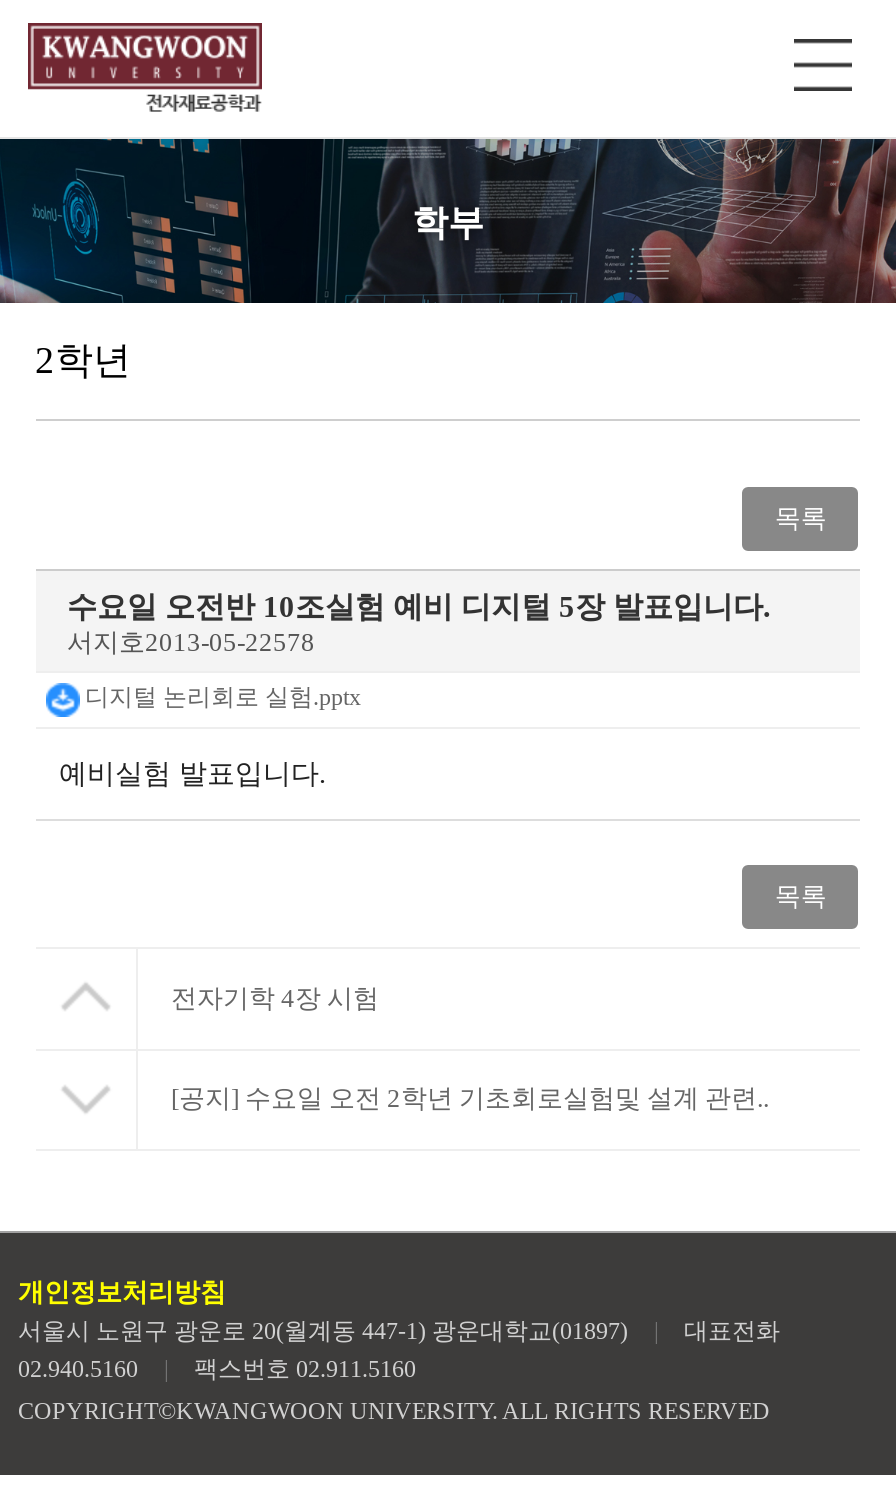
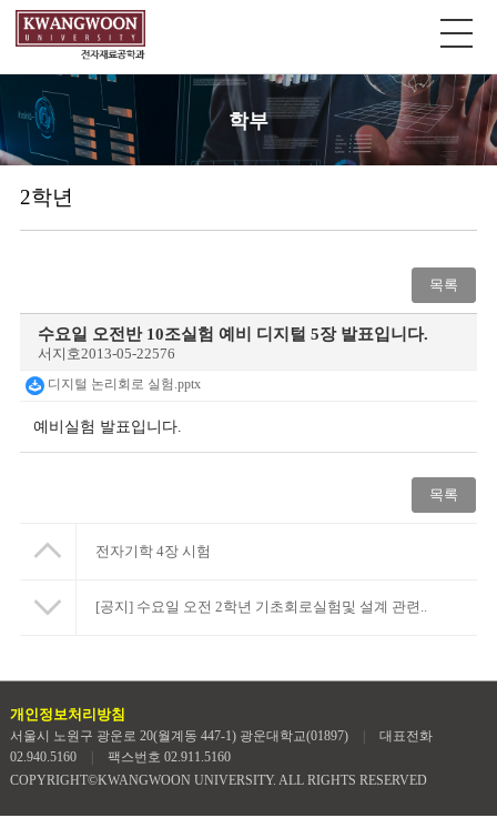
[67,627,315,657] 서지호2013-05-22578 -> [37,345,175,362] 서지호2013-05-22576

